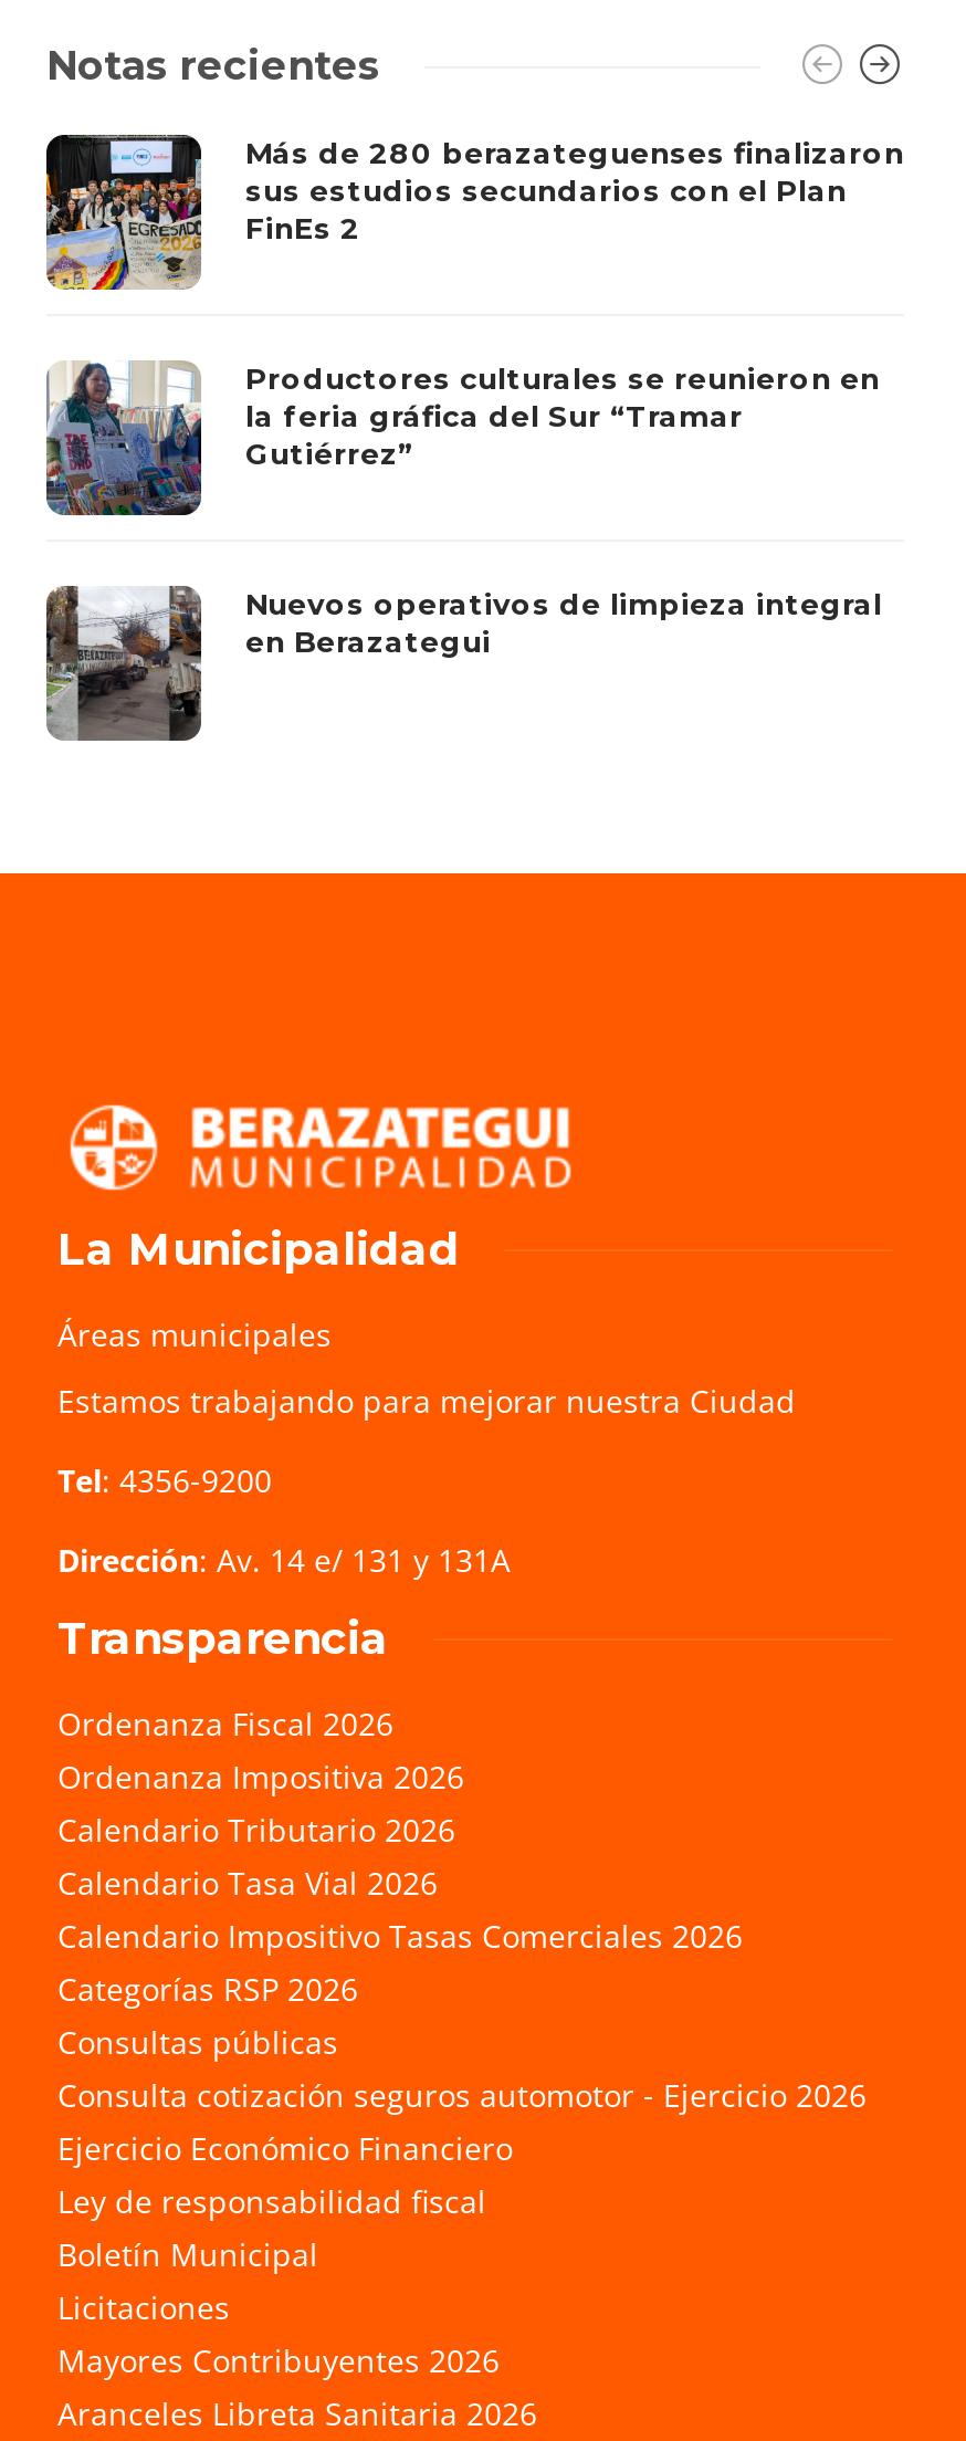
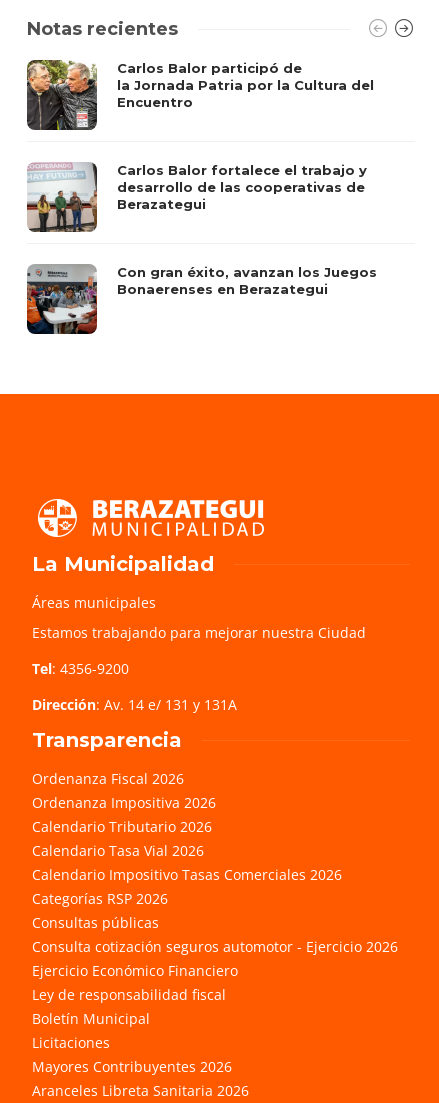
[44,133,904,292] [image] | Más de 280 berazateguenses finalizaron | sus estudios secundarios con el Plan | FinEs 2 -> [26,60,374,131] [image] | Carlos Balor participó de | la Jornada Patria por la Cultura del | Encuentro
[46,360,880,517] [image] | Productores culturales se reunieron en | la feria gráfica del Sur “Tramar | Gutiérrez” -> [28,162,367,233] [image] | Carlos Balor fortalece el trabajo y | desarrollo de las cooperativas de | Berazategui
[44,585,882,743] [image] | Nuevos operativos de limpieza integral | en Berazategui -> [26,264,377,335] [image] | Con gran éxito, avanzan los Juegos | Bonaerenses en Berazategui

